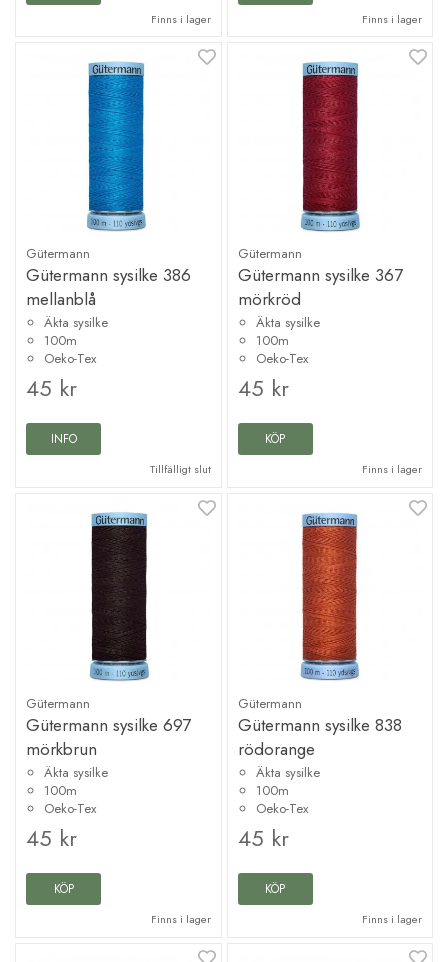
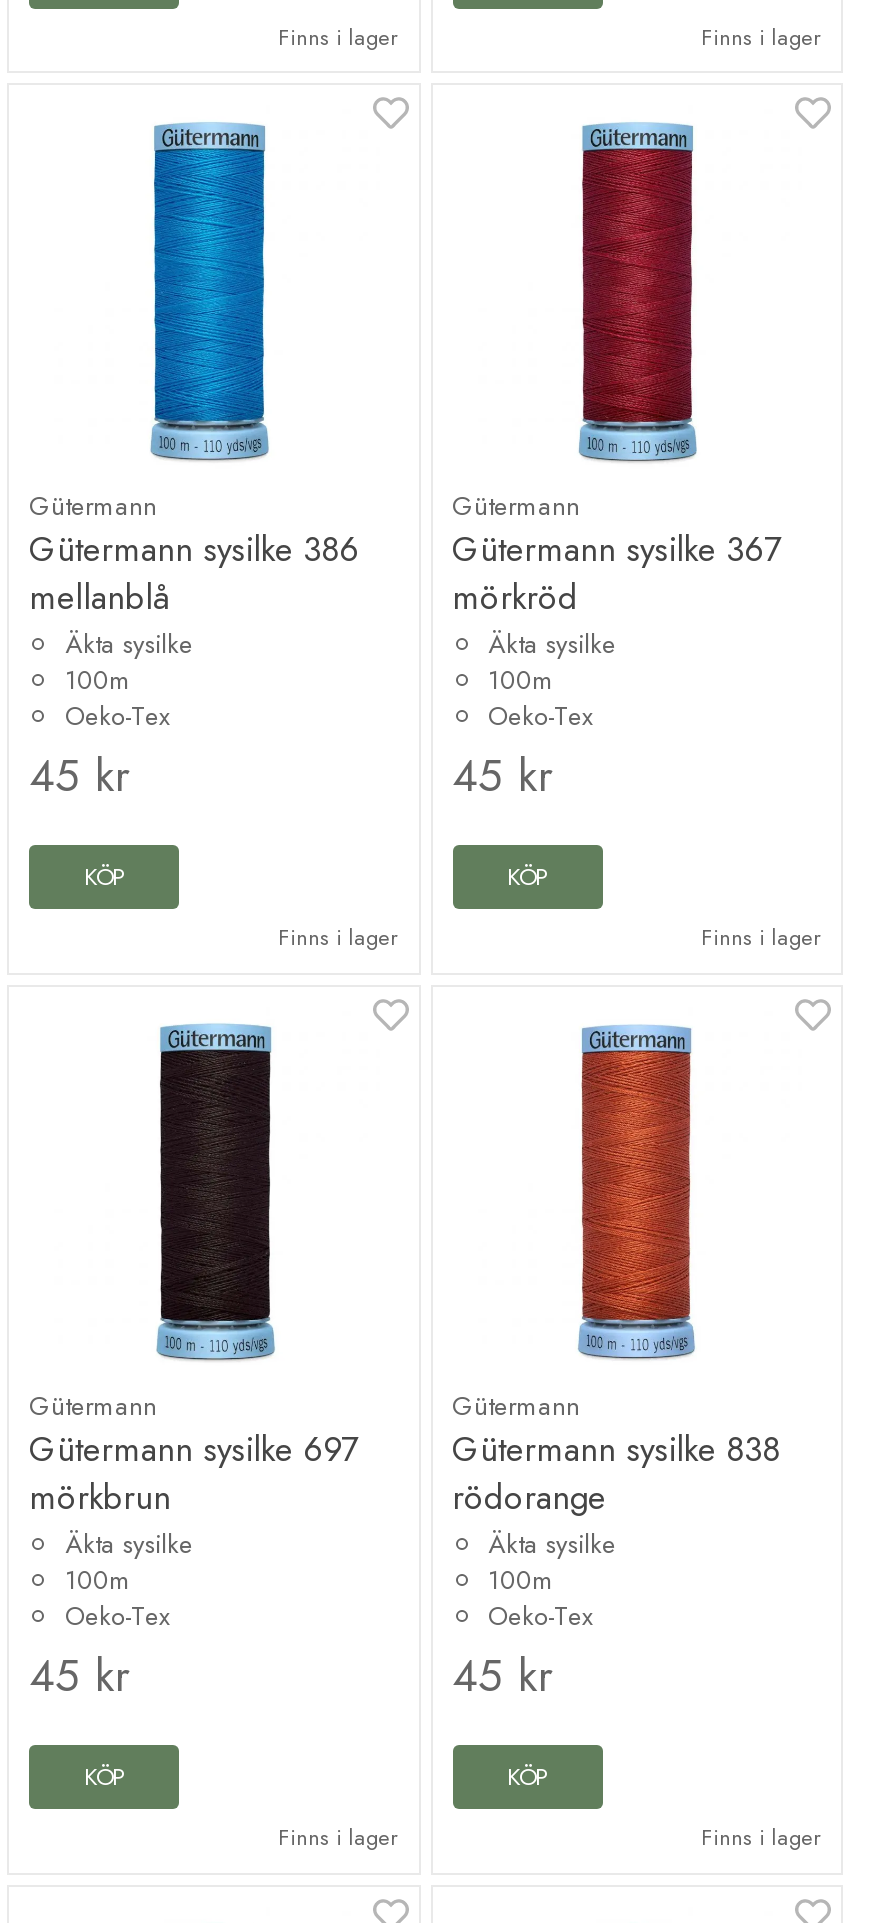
[50,430,76,448] INFO -> [84,859,124,895] KÖP
[149,461,210,477] Tillfälligt slut -> [278,921,398,953] Finns i lager

